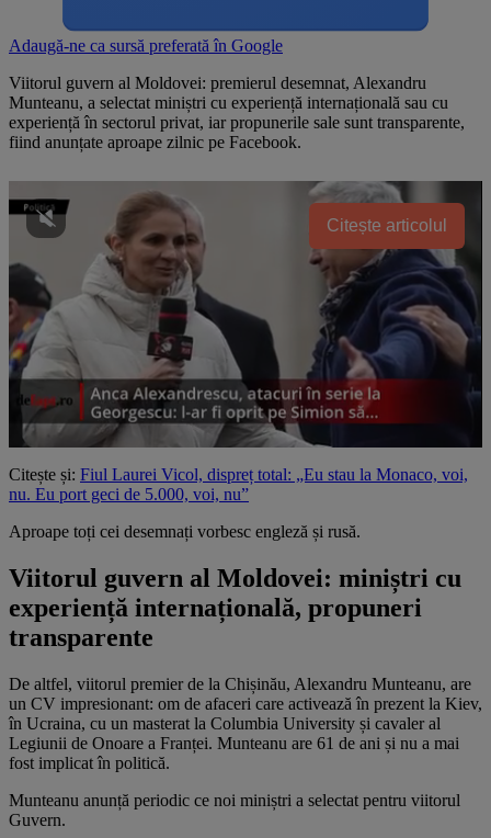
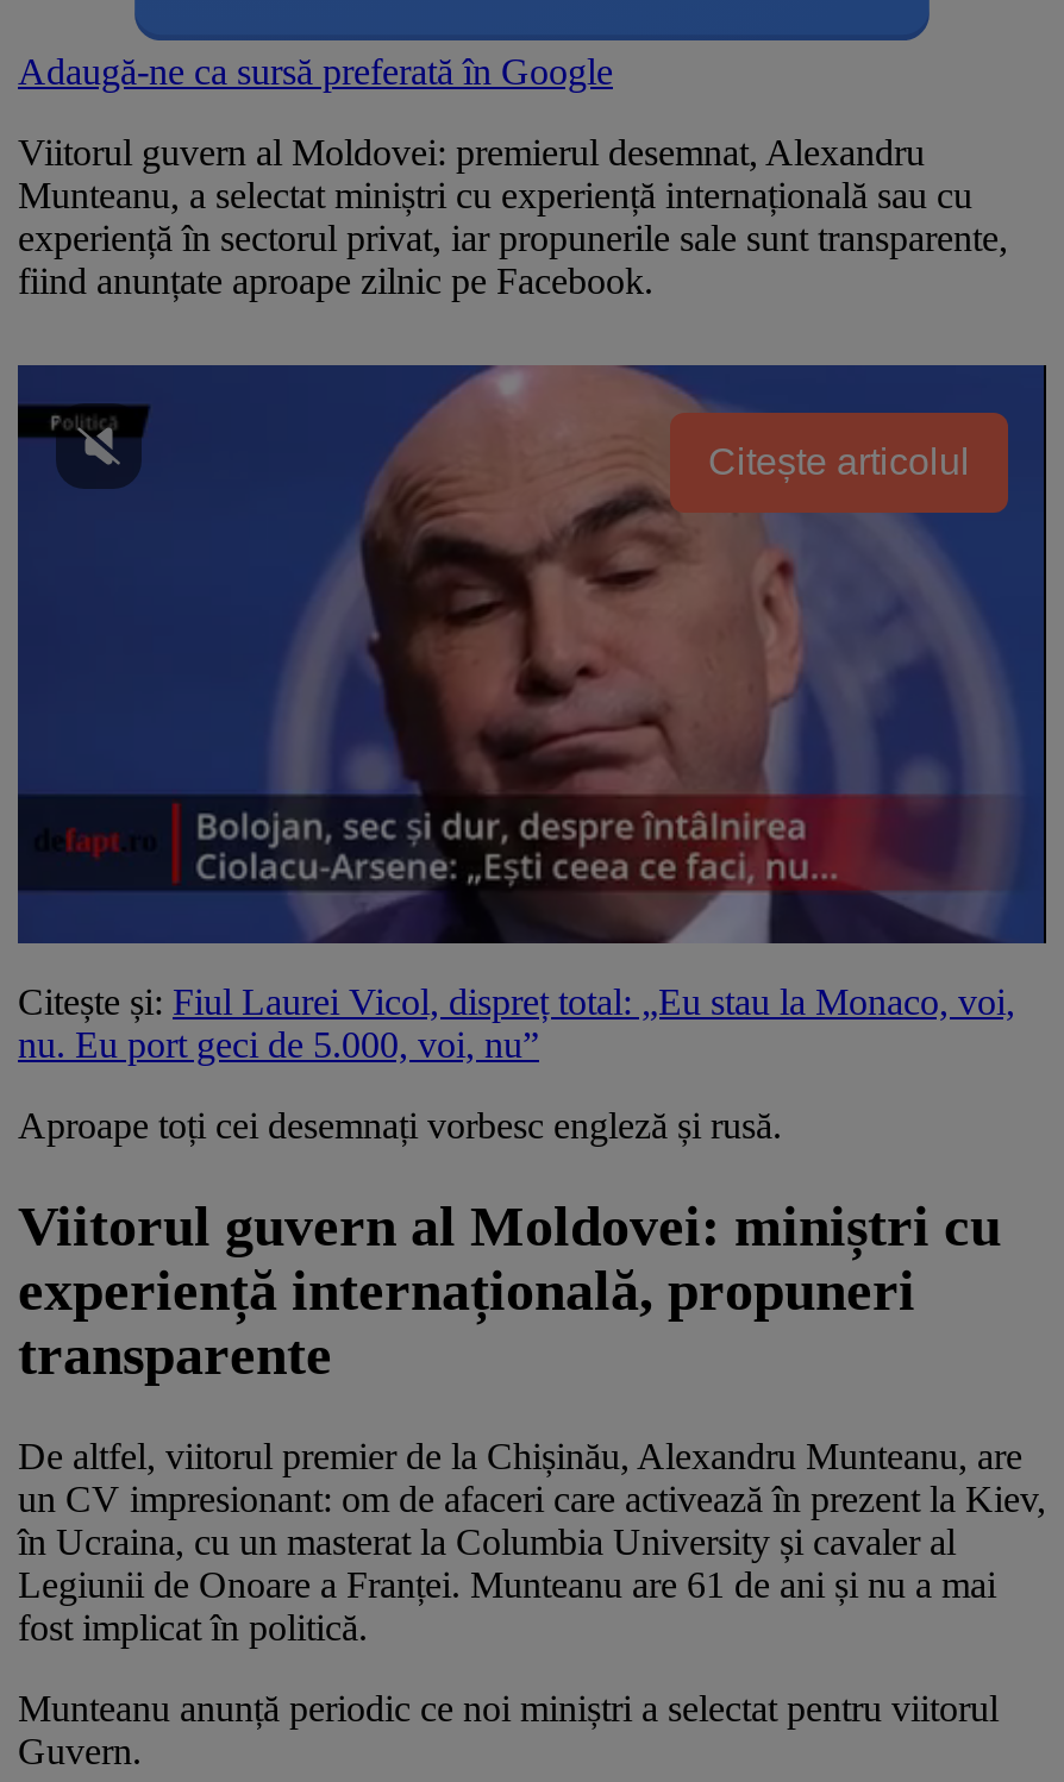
[8,180,482,449] [image] -> [15,363,1046,946] [image]

